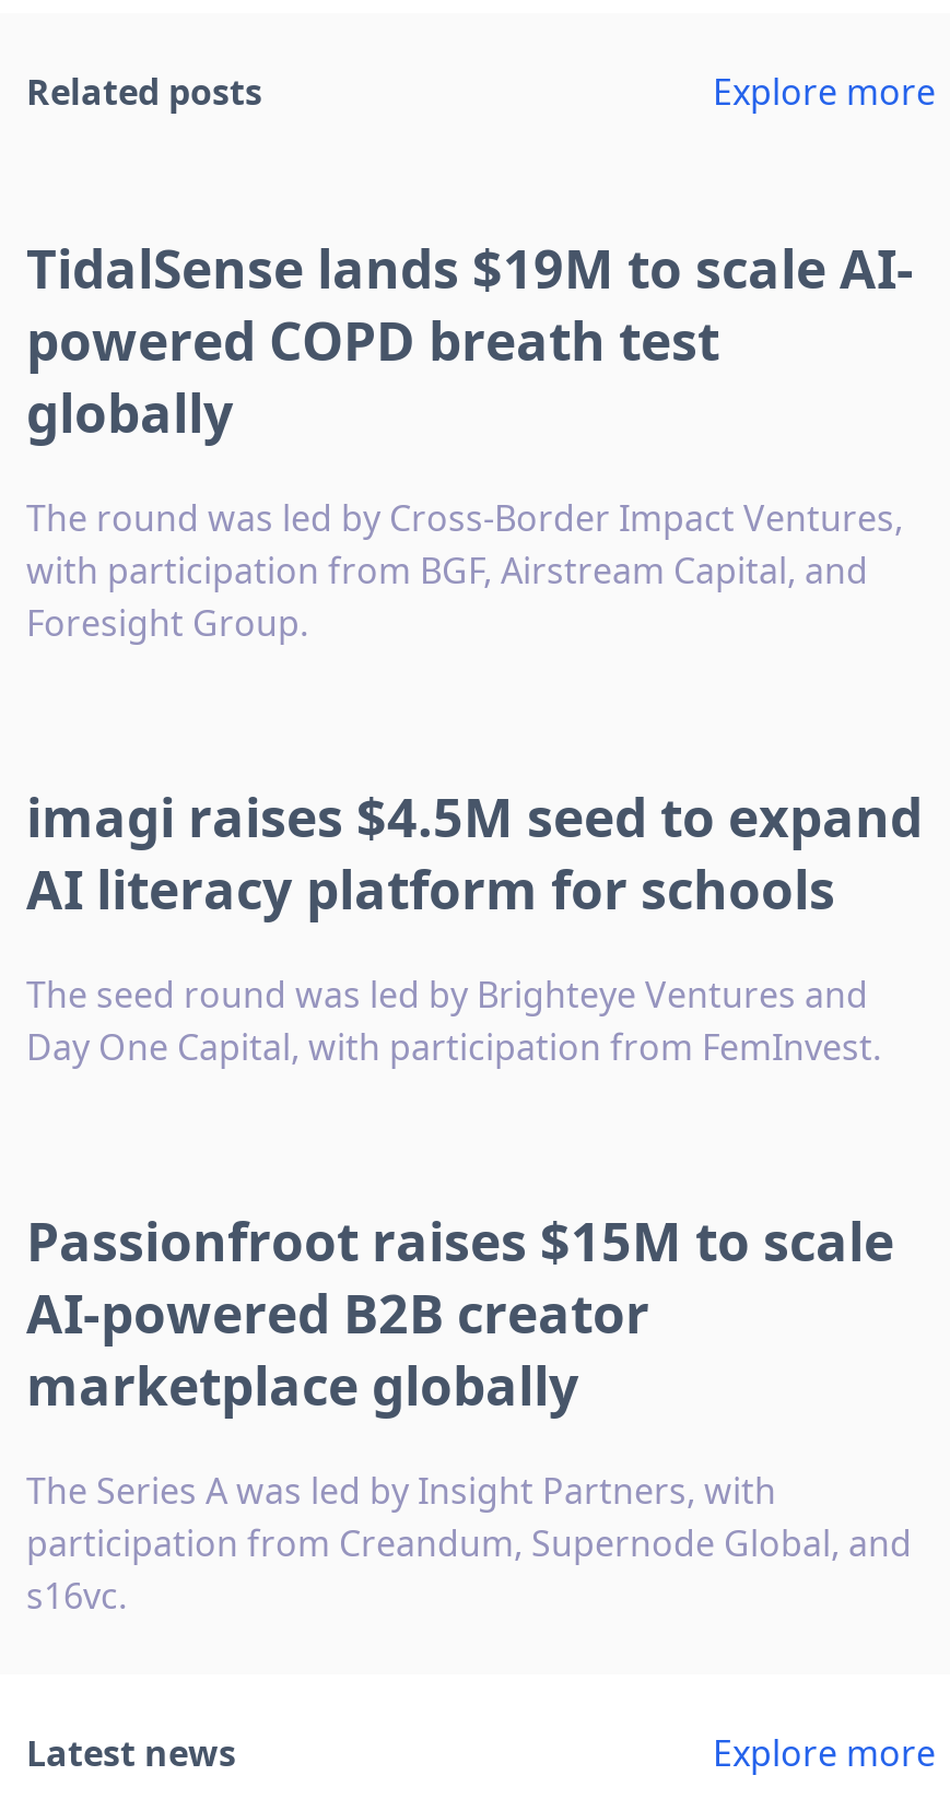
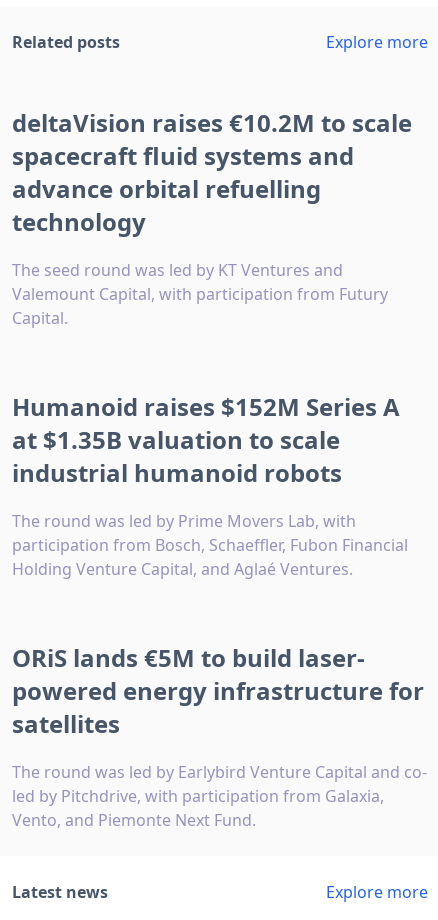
[26,231,914,447] TidalSense lands $19M to scale AI- | powered COPD breath test | globally -> [12,106,412,238] deltaVision raises €10.2M to scale | spacecraft fluid systems and | advance orbital refuelling | technology
[26,493,903,646] The round was led by Cross-Border Impact Ventures, | with participation from BGF, Airstream Capital, and | Foresight Group. -> [12,259,388,329] The seed round was led by KT Ventures and | Valemount Capital, with participation from Futury | Capital.
[26,780,923,924] imagi raises $4.5M seed to expand | AI literacy platform for schools -> [12,390,400,489] Humanoid raises $152M Series A | at $1.35B valuation to scale | industrial humanoid robots
[26,970,881,1070] The seed round was led by Brighteye Ventures and | Day One Capital, with participation from FemInvest. -> [12,510,408,580] The round was led by Prime Movers Lab, with | participation from Bosch, Schaeffler, Fubon Financial | Holding Venture Capital, and Aglaé Ventures.
[26,1204,894,1420] Passionfroot raises $15M to scale | AI-powered B2B creator | marketplace globally -> [12,641,424,740] ORiS lands €5M to build laser- | powered energy infrastructure for | satellites
[26,1466,912,1619] The Series A was led by Insight Partners, with | participation from Creandum, Supernode Global, and | s16vc. -> [12,761,427,831] The round was led by Earlybird Venture Capital and co- | led by Pitchdrive, with participation from Galaxia, | Vento, and Piemonte Next Fund.

